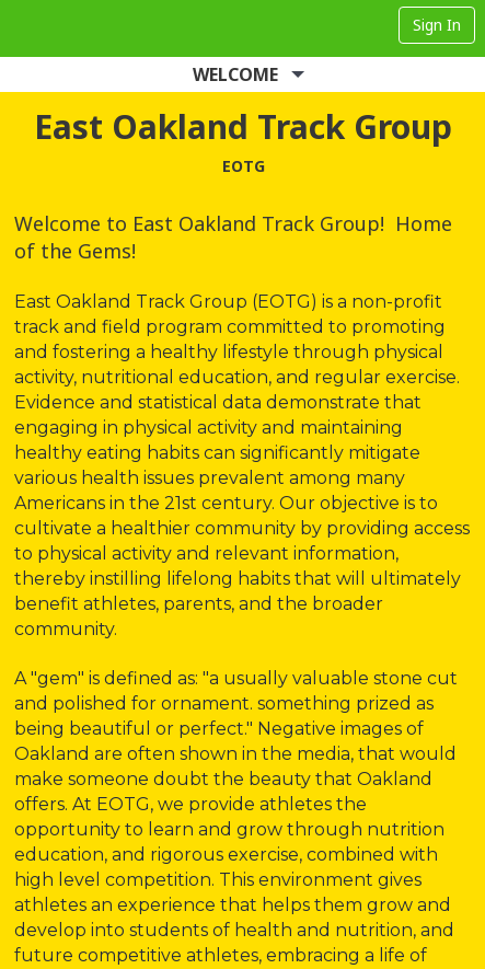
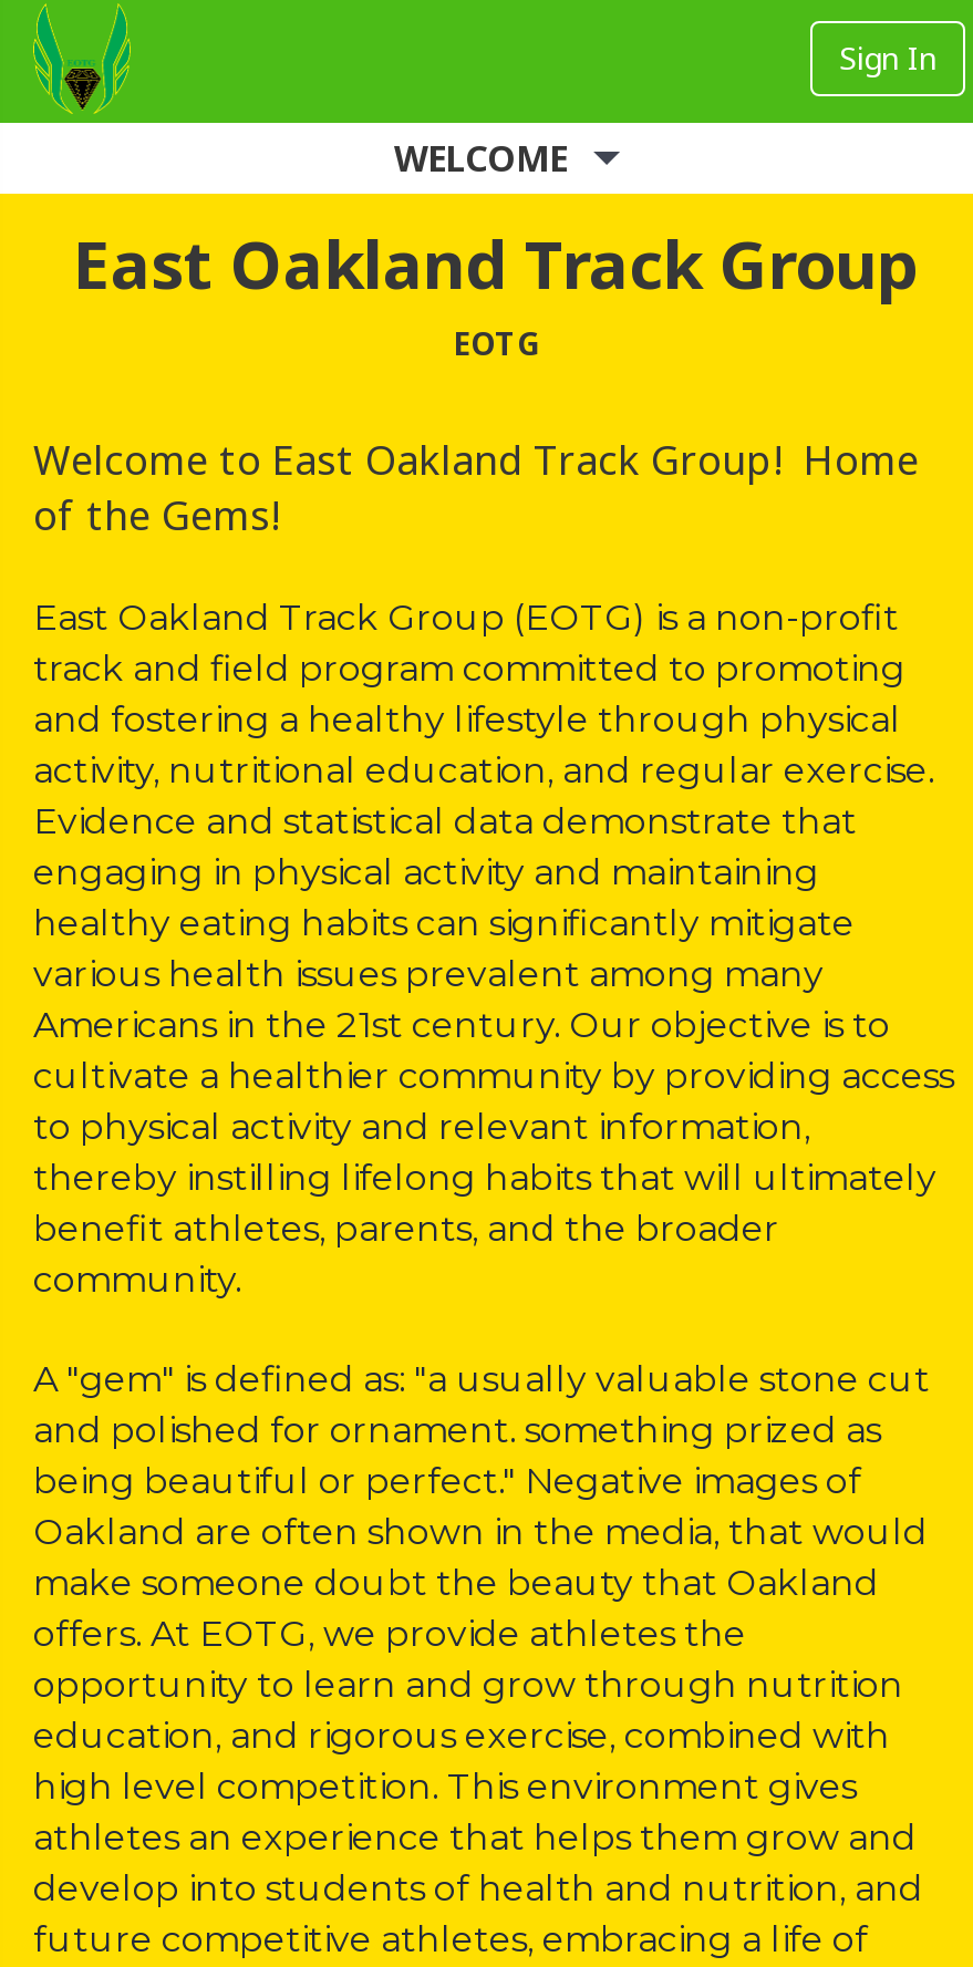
none -> [35,10,128,114] [image]

